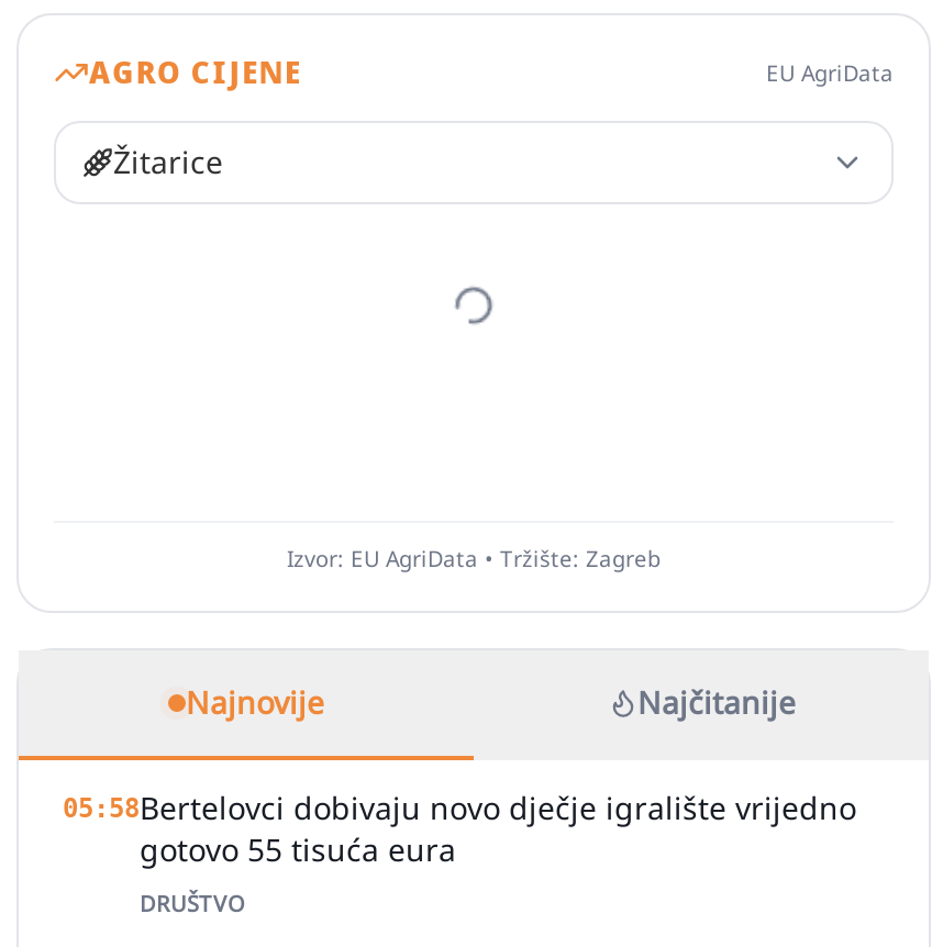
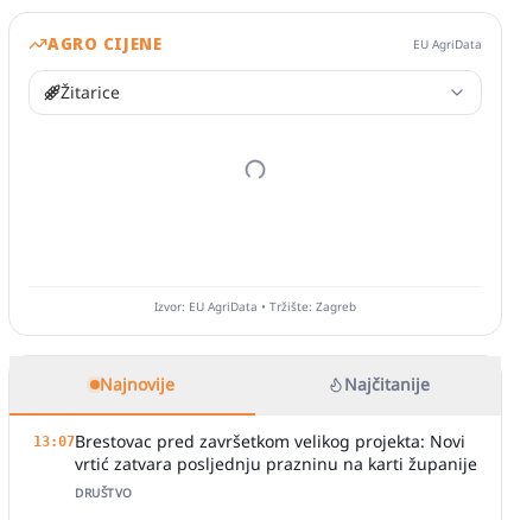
[63,787,856,870] 05:58Bertelovci dobivaju novo dječje igralište vrijedno | gotovo 55 tisuća eura -> [33,430,477,475] 13:07Brestovac pred završetkom velikog projekta: Novi | vrtić zatvara posljednju prazninu na karti županije

